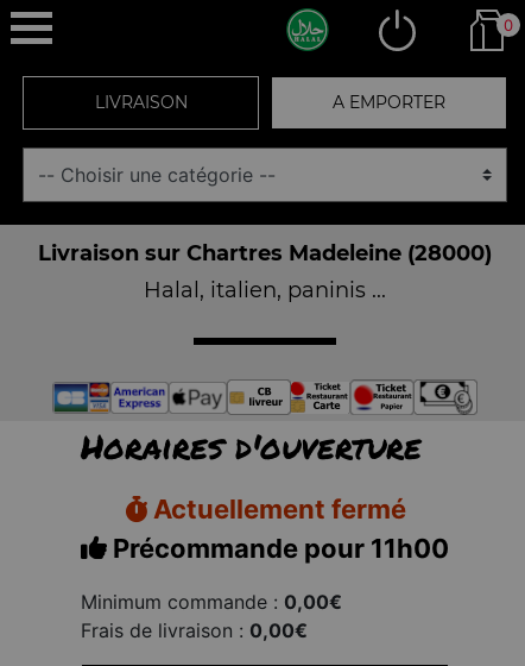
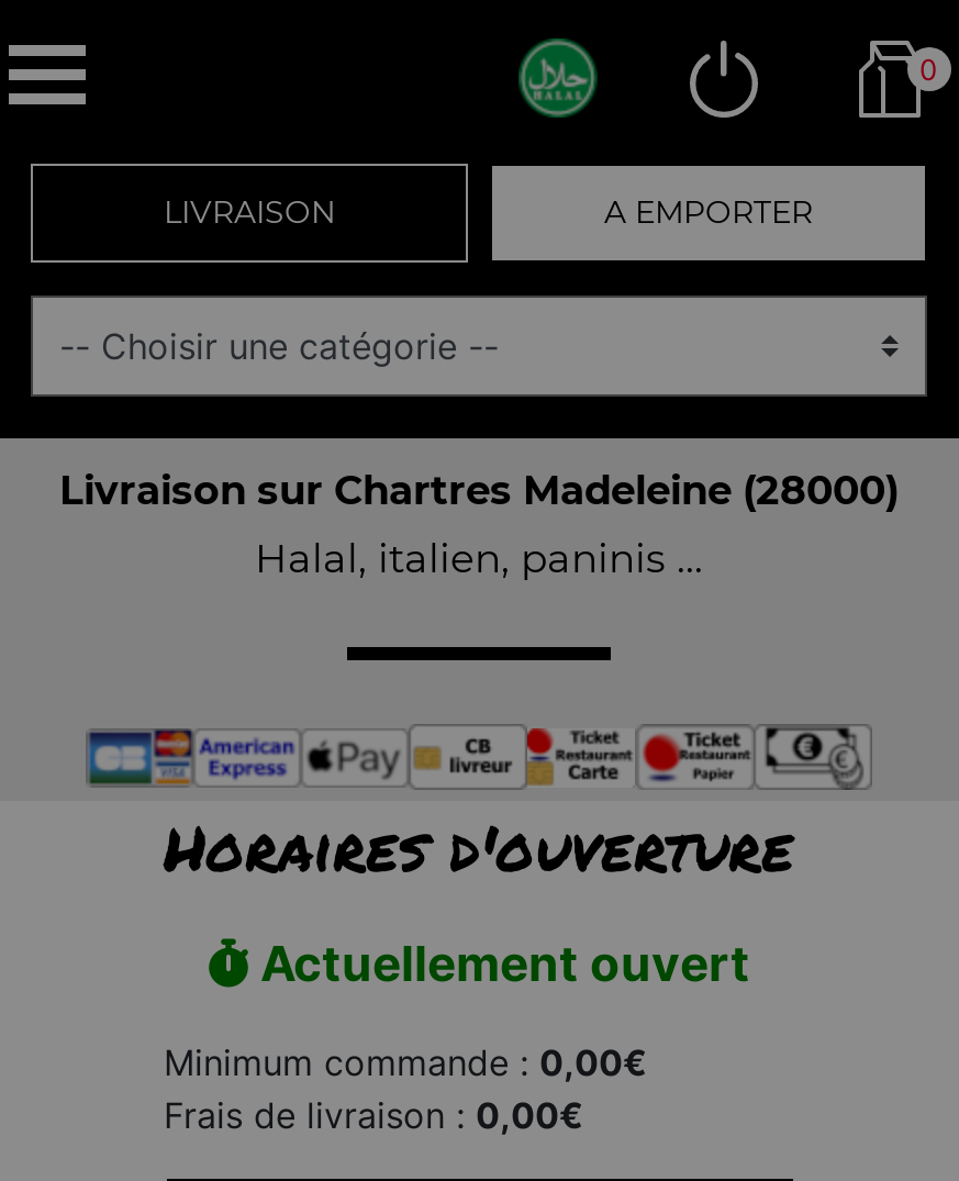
[107,494,449,564] Actuellement fermé | Précommande pour 11h00 -> [249,935,750,992] Actuellement ouvert

